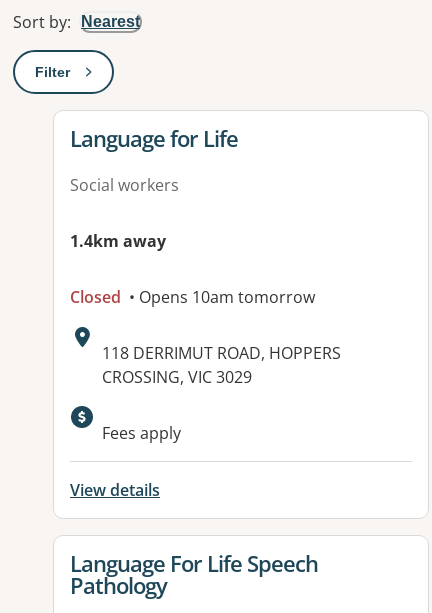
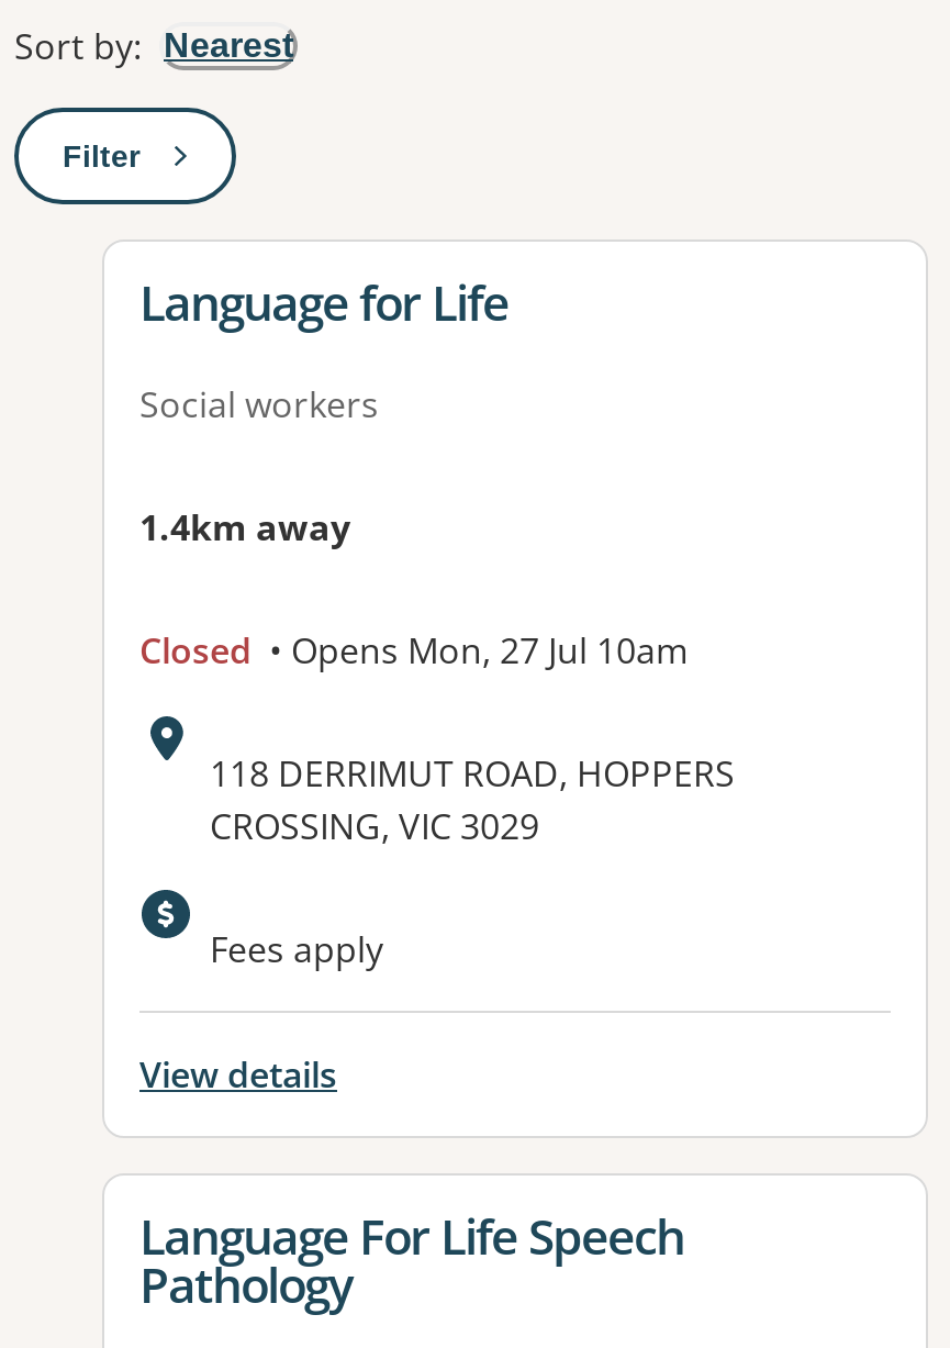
[70,286,315,308] Closed • Opens 10am tomorrow -> [139,627,689,675] Closed • Opens Mon, 27 Jul 10am

